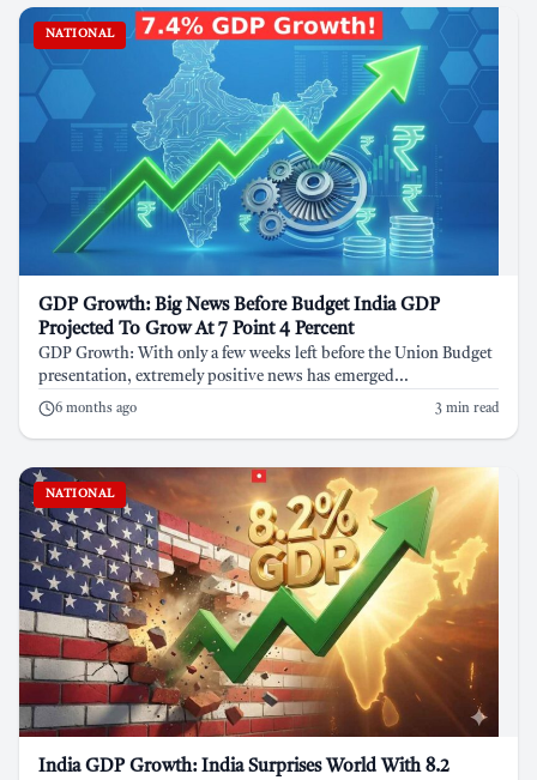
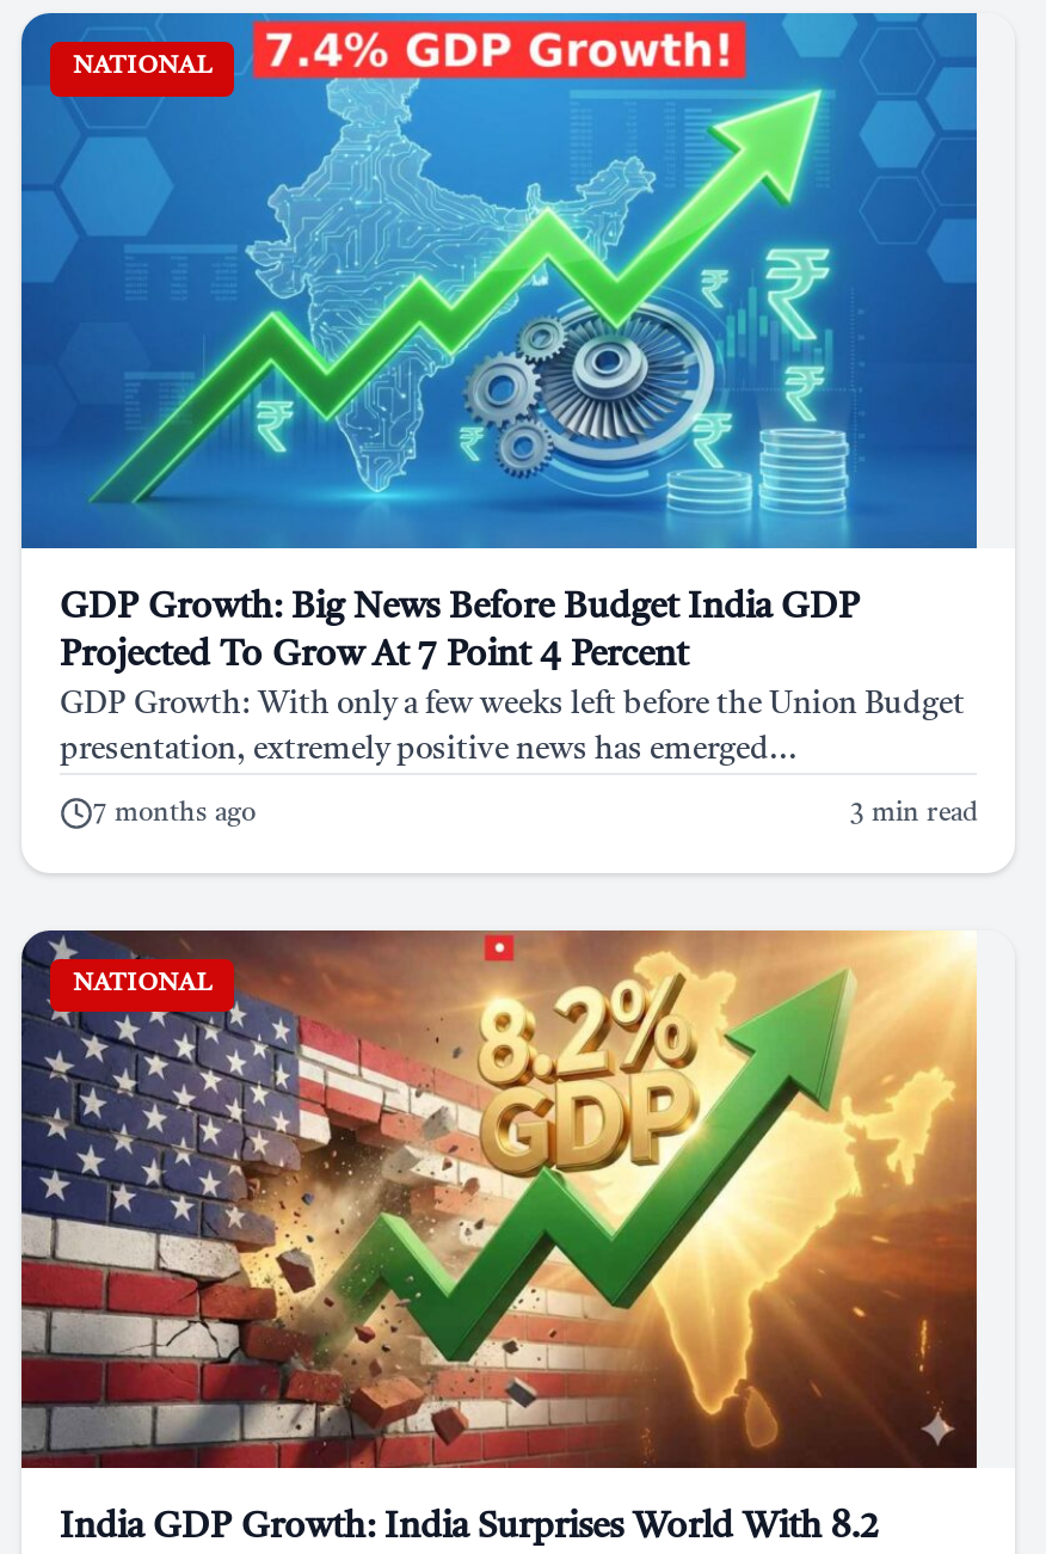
[55,402,137,415] 6 months ago -> [93,801,256,827] 7 months ago

